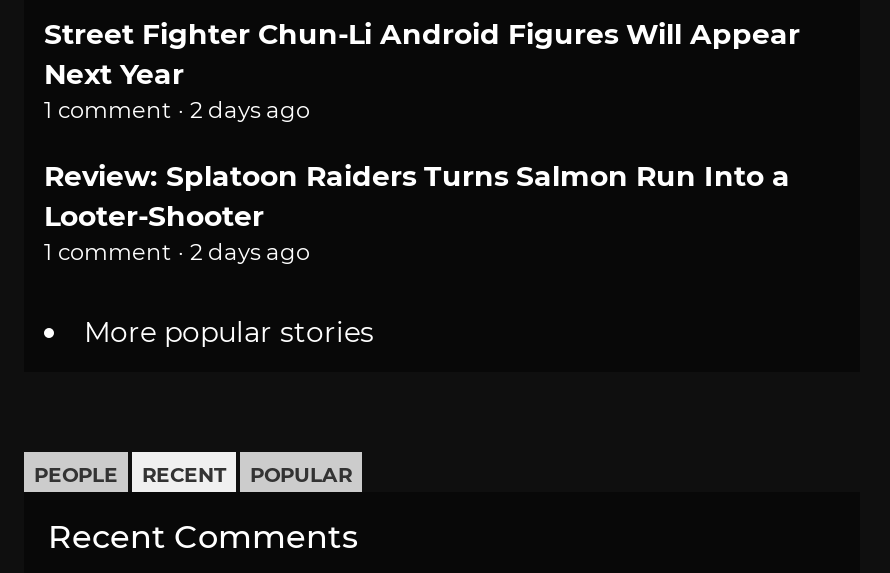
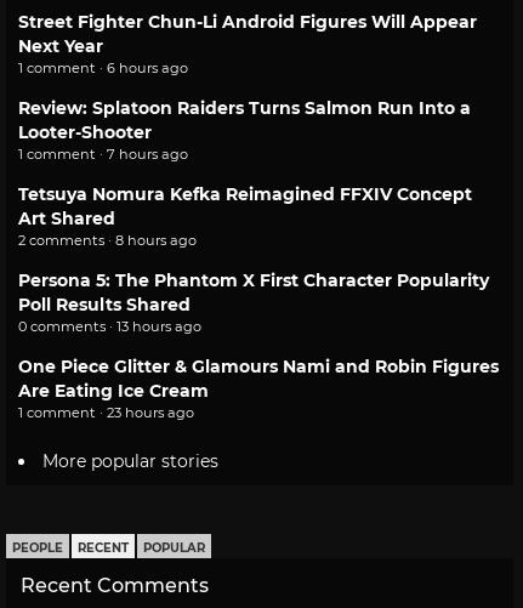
[44,95,310,123] 1 comment · 2 days ago -> [18,59,188,76] 1 comment · 6 hours ago
[44,237,310,265] 1 comment · 2 days ago -> [18,145,499,421] 1 comment · 7 hours ago | Tetsuya Nomura Kefka Reimagined FFXIV Concept | Art Shared | 2 comments · 8 hours ago | Persona 5: The Phantom X First Character Popularity | Poll Results Shared | 0 comments · 13 hours ago | One Piece Glitter & Glamours Nami and Robin Figures | Are Eating Ice Cream | 1 comment · 23 hours ago

